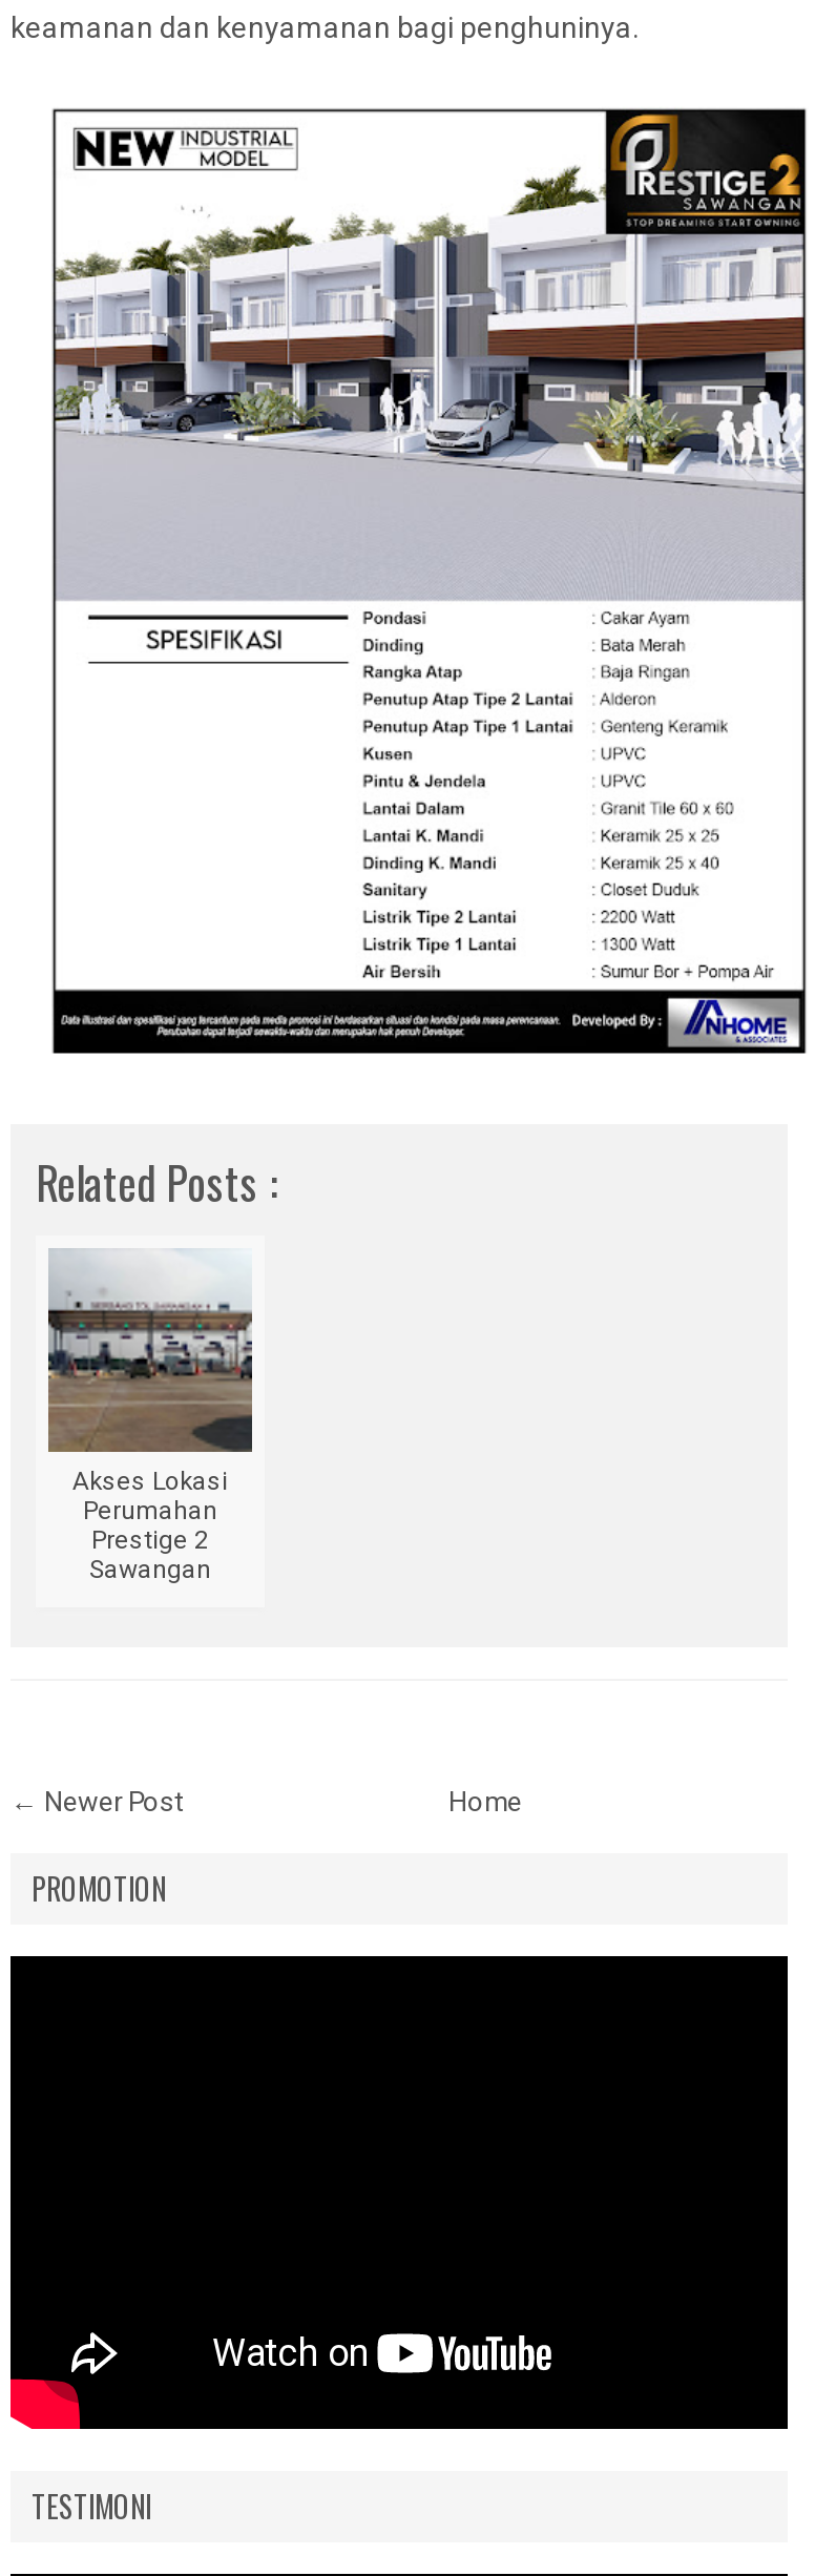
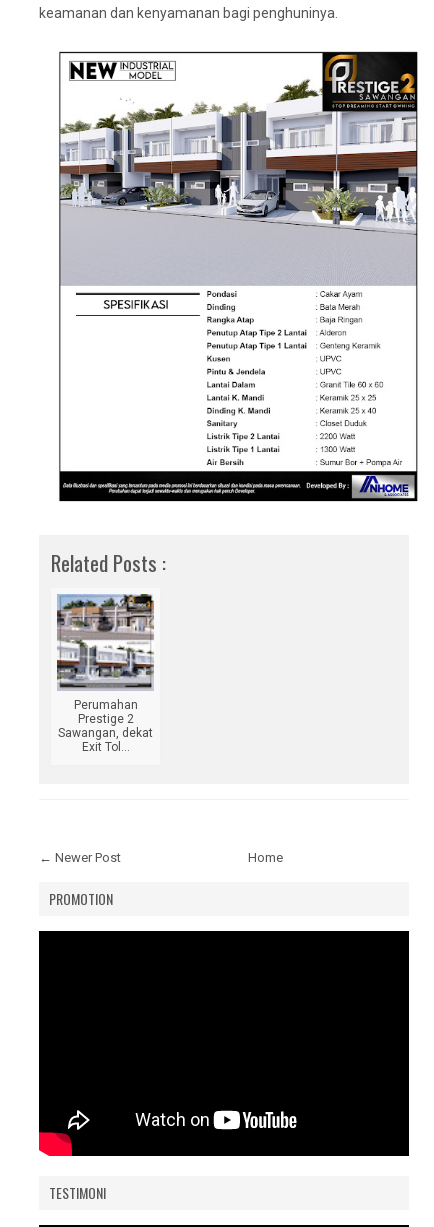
[48,1250,254,1452] [image] -> [57,593,154,677] [image]
[72,1467,228,1496] Akses Lokasi -> none
[89,1555,211,1584] Sawangan -> [58,726,153,754] Sawangan, dekat | Exit Tol...

